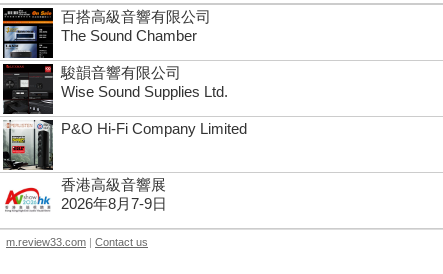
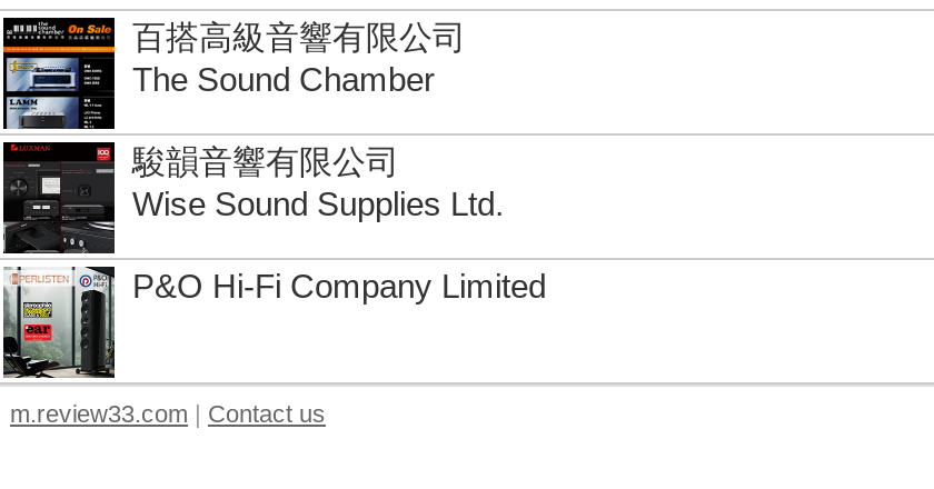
[4,176,167,212] [image] | 香港高級音響展 | 2026年8月7-9日 -> none

